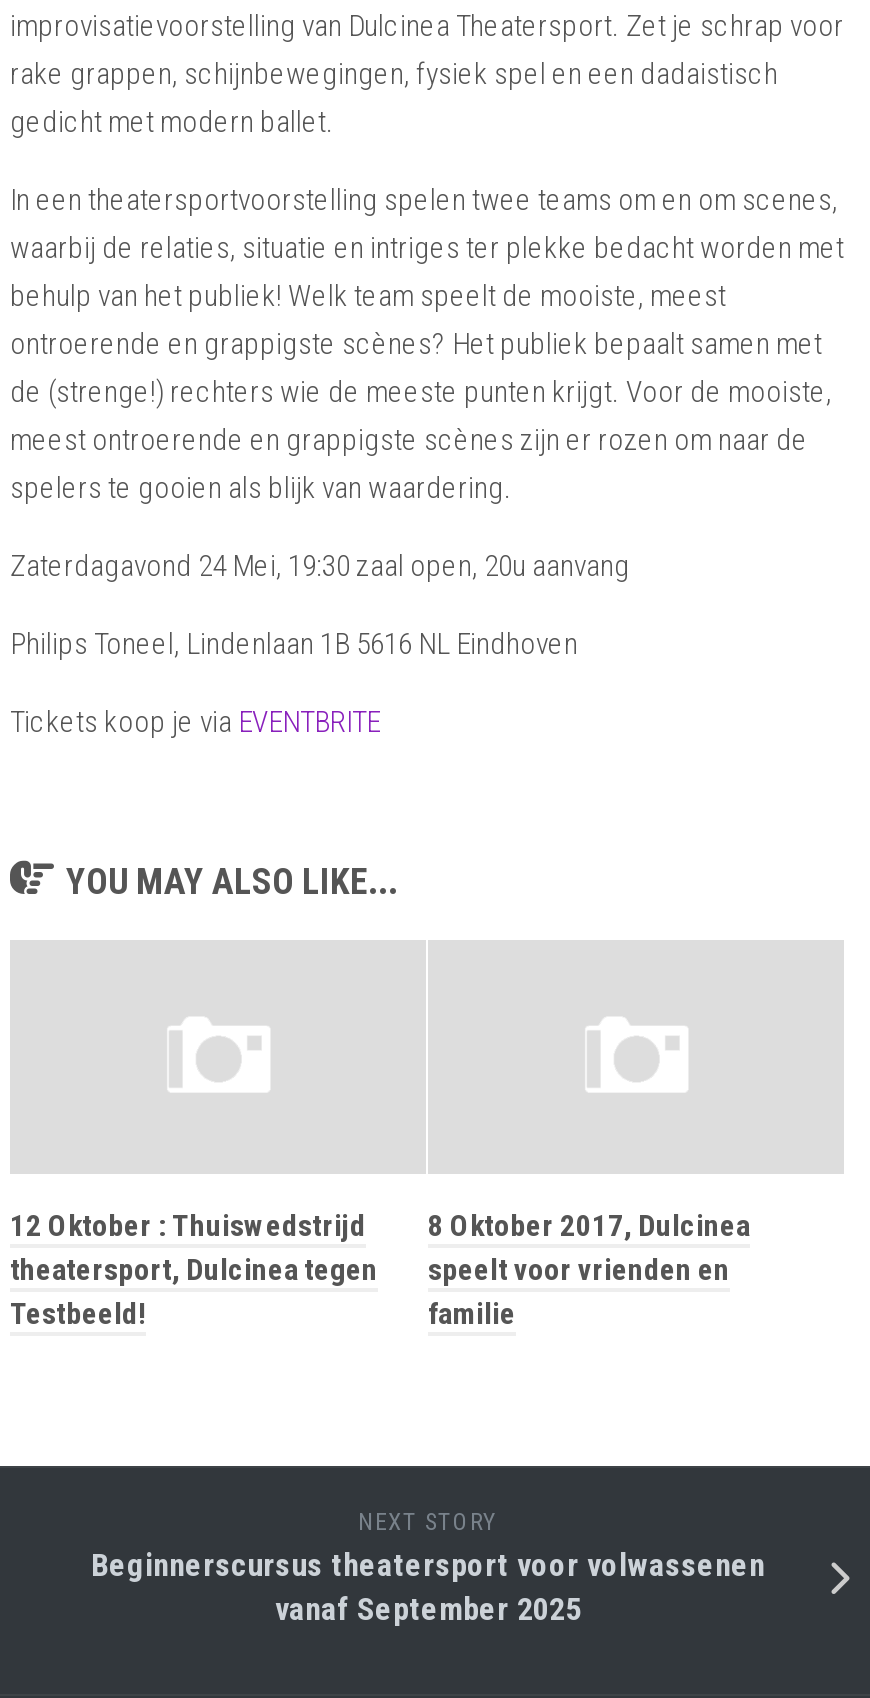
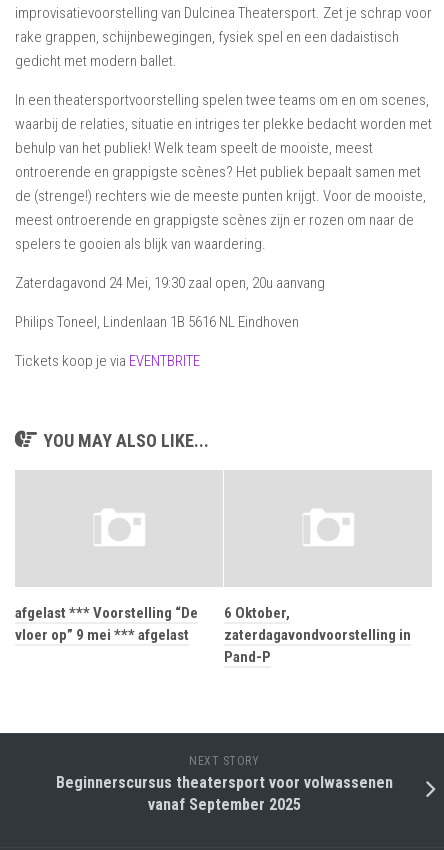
[10,1208,378,1332] 12 Oktober : Thuiswedstrijd | theatersport, Dulcinea tegen | Testbeeld! -> [15,604,198,644] afgelast *** Voorstelling “De | vloer op” 9 mei *** afgelast
[428,1208,750,1332] 8 Oktober 2017, Dulcinea | speelt voor vrienden en | familie -> [224,604,411,666] 6 Oktober, | zaterdagavondvoorstelling in | Pand-P

